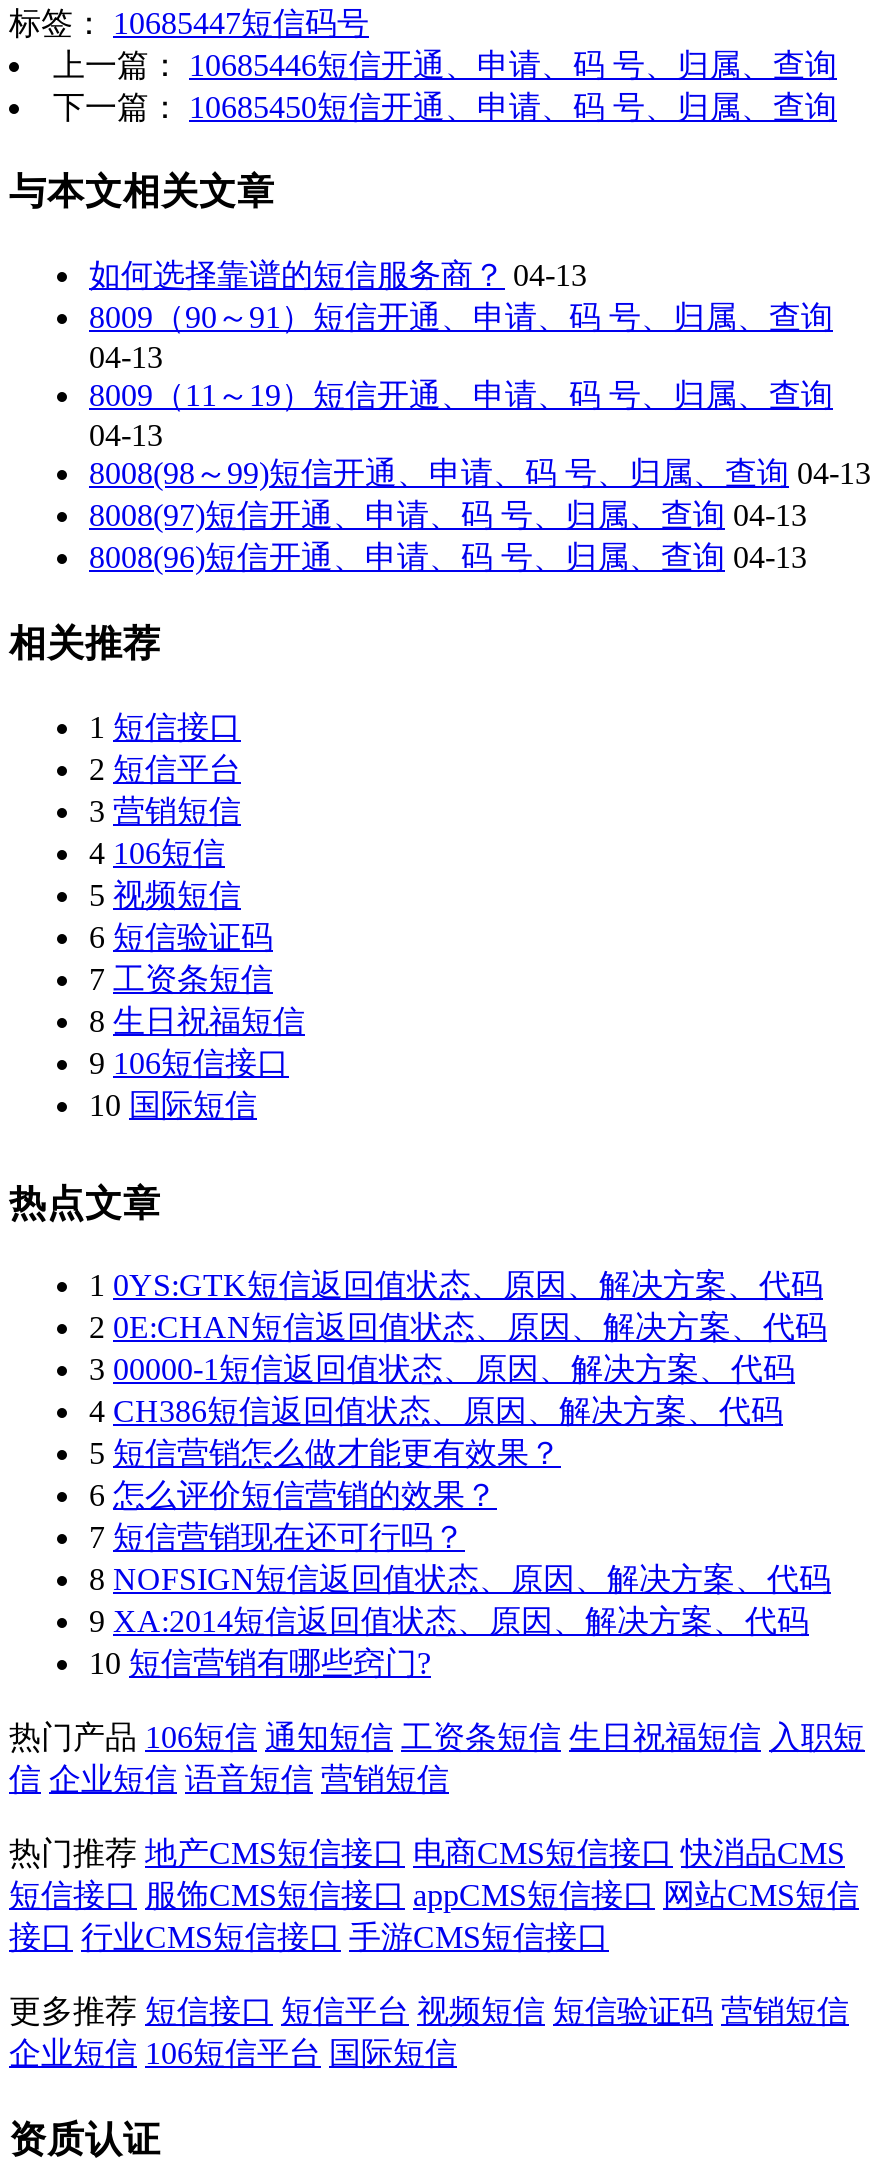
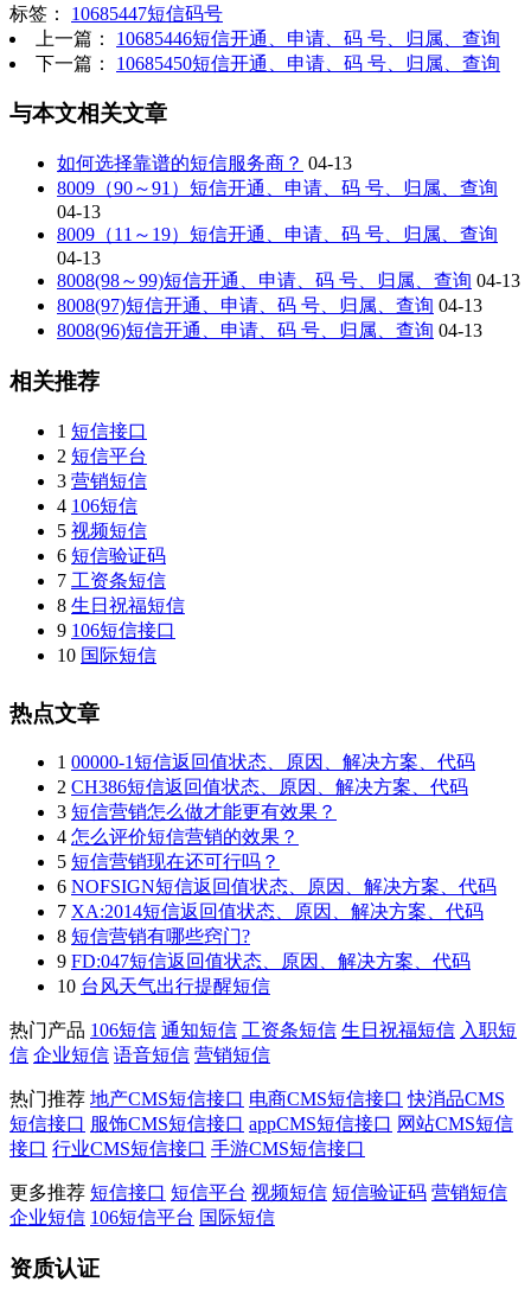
[89,1269,831,1681] 1 0YS:GTK短信返回值状态、原因、解决方案、代码 | 2 0E:CHAN短信返回值状态、原因、解决方案、代码 | 3 00000-1短信返回值状态、原因、解决方案、代码 | 4 CH386短信返回值状态、原因、解决方案、代码 | 5 短信营销怎么做才能更有效果？ | 6 怎么评价短信营销的效果？ | 7 短信营销现在还可行吗？ | 8 NOFSIGN短信返回值状态、原因、解决方案、代码 | 9 XA:2014短信返回值状态、原因、解决方案、代码 | 10 短信营销有哪些窍门? -> [57,752,497,997] 1 00000-1短信返回值状态、原因、解决方案、代码 | 2 CH386短信返回值状态、原因、解决方案、代码 | 3 短信营销怎么做才能更有效果？ | 4 怎么评价短信营销的效果？ | 5 短信营销现在还可行吗？ | 6 NOFSIGN短信返回值状态、原因、解决方案、代码 | 7 XA:2014短信返回值状态、原因、解决方案、代码 | 8 短信营销有哪些窍门? | 9 FD:047短信返回值状态、原因、解决方案、代码 | 10 台风天气出行提醒短信

